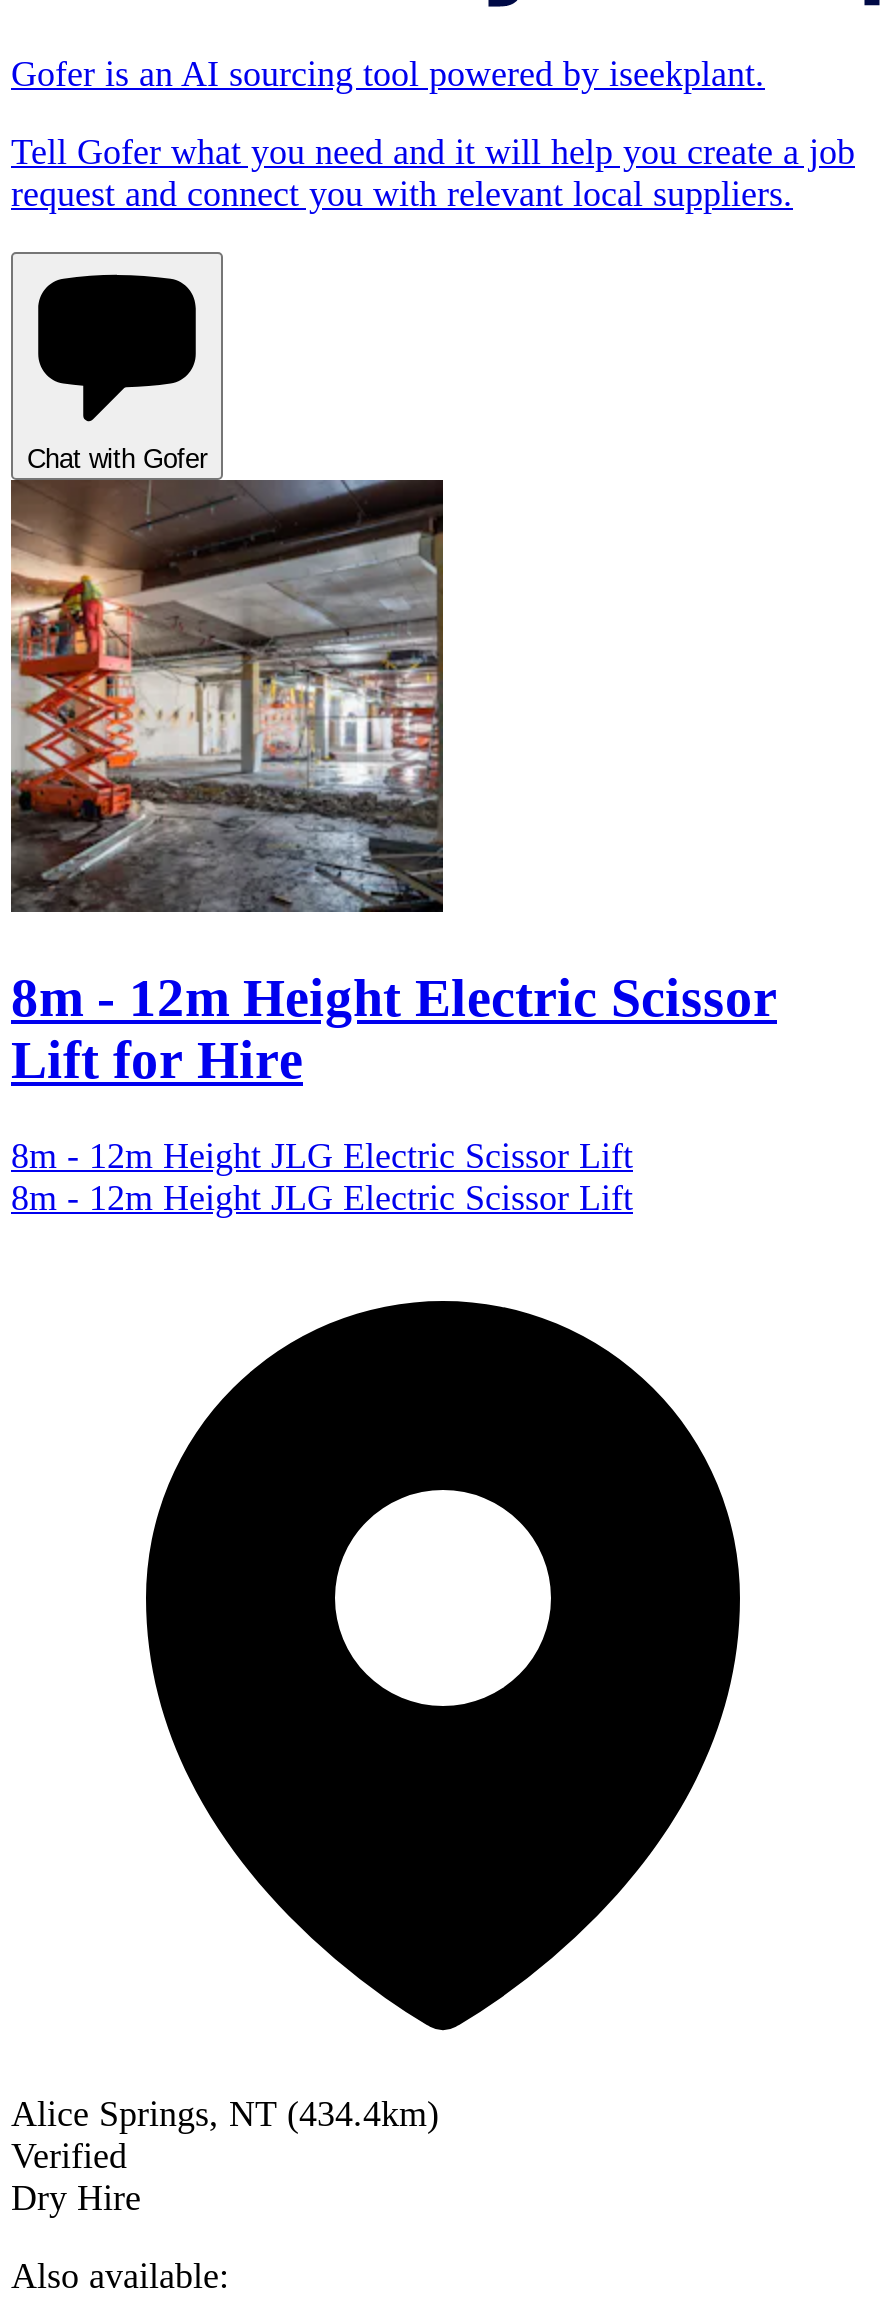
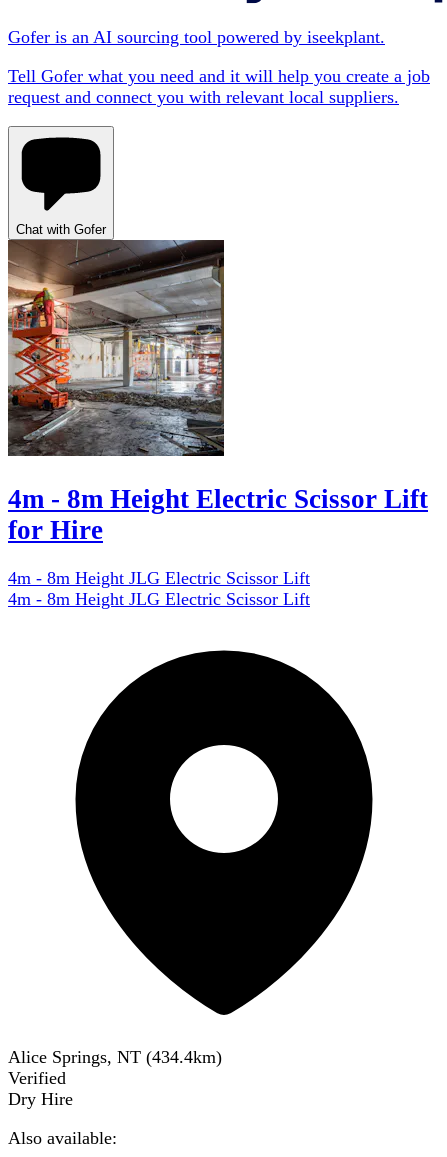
[11,967,777,1089] 8m - 12m Height Electric Scissor | Lift for Hire -> [8,484,428,545] 4m - 8m Height Electric Scissor Lift | for Hire
[11,1136,633,1218] 8m - 12m Height JLG Electric Scissor Lift | 8m - 12m Height JLG Electric Scissor Lift -> [8,568,310,609] 4m - 8m Height JLG Electric Scissor Lift | 4m - 8m Height JLG Electric Scissor Lift

